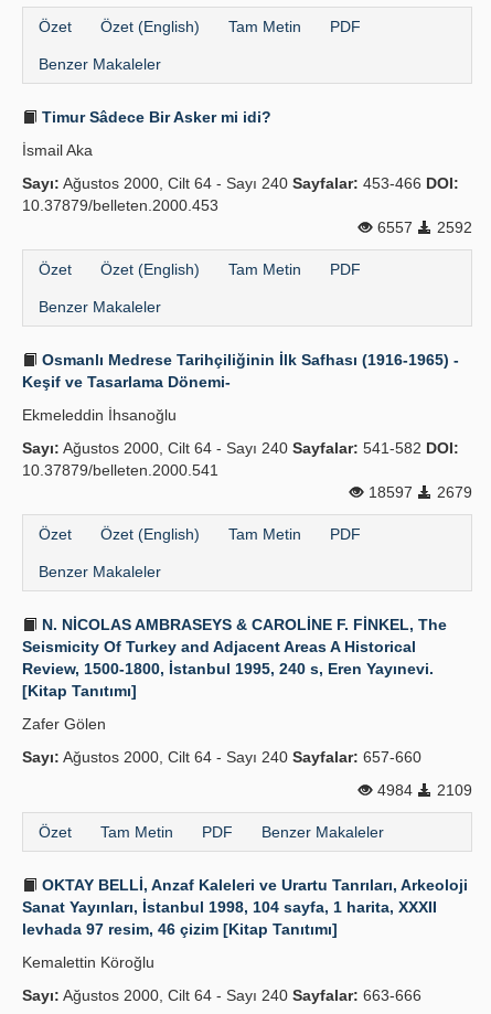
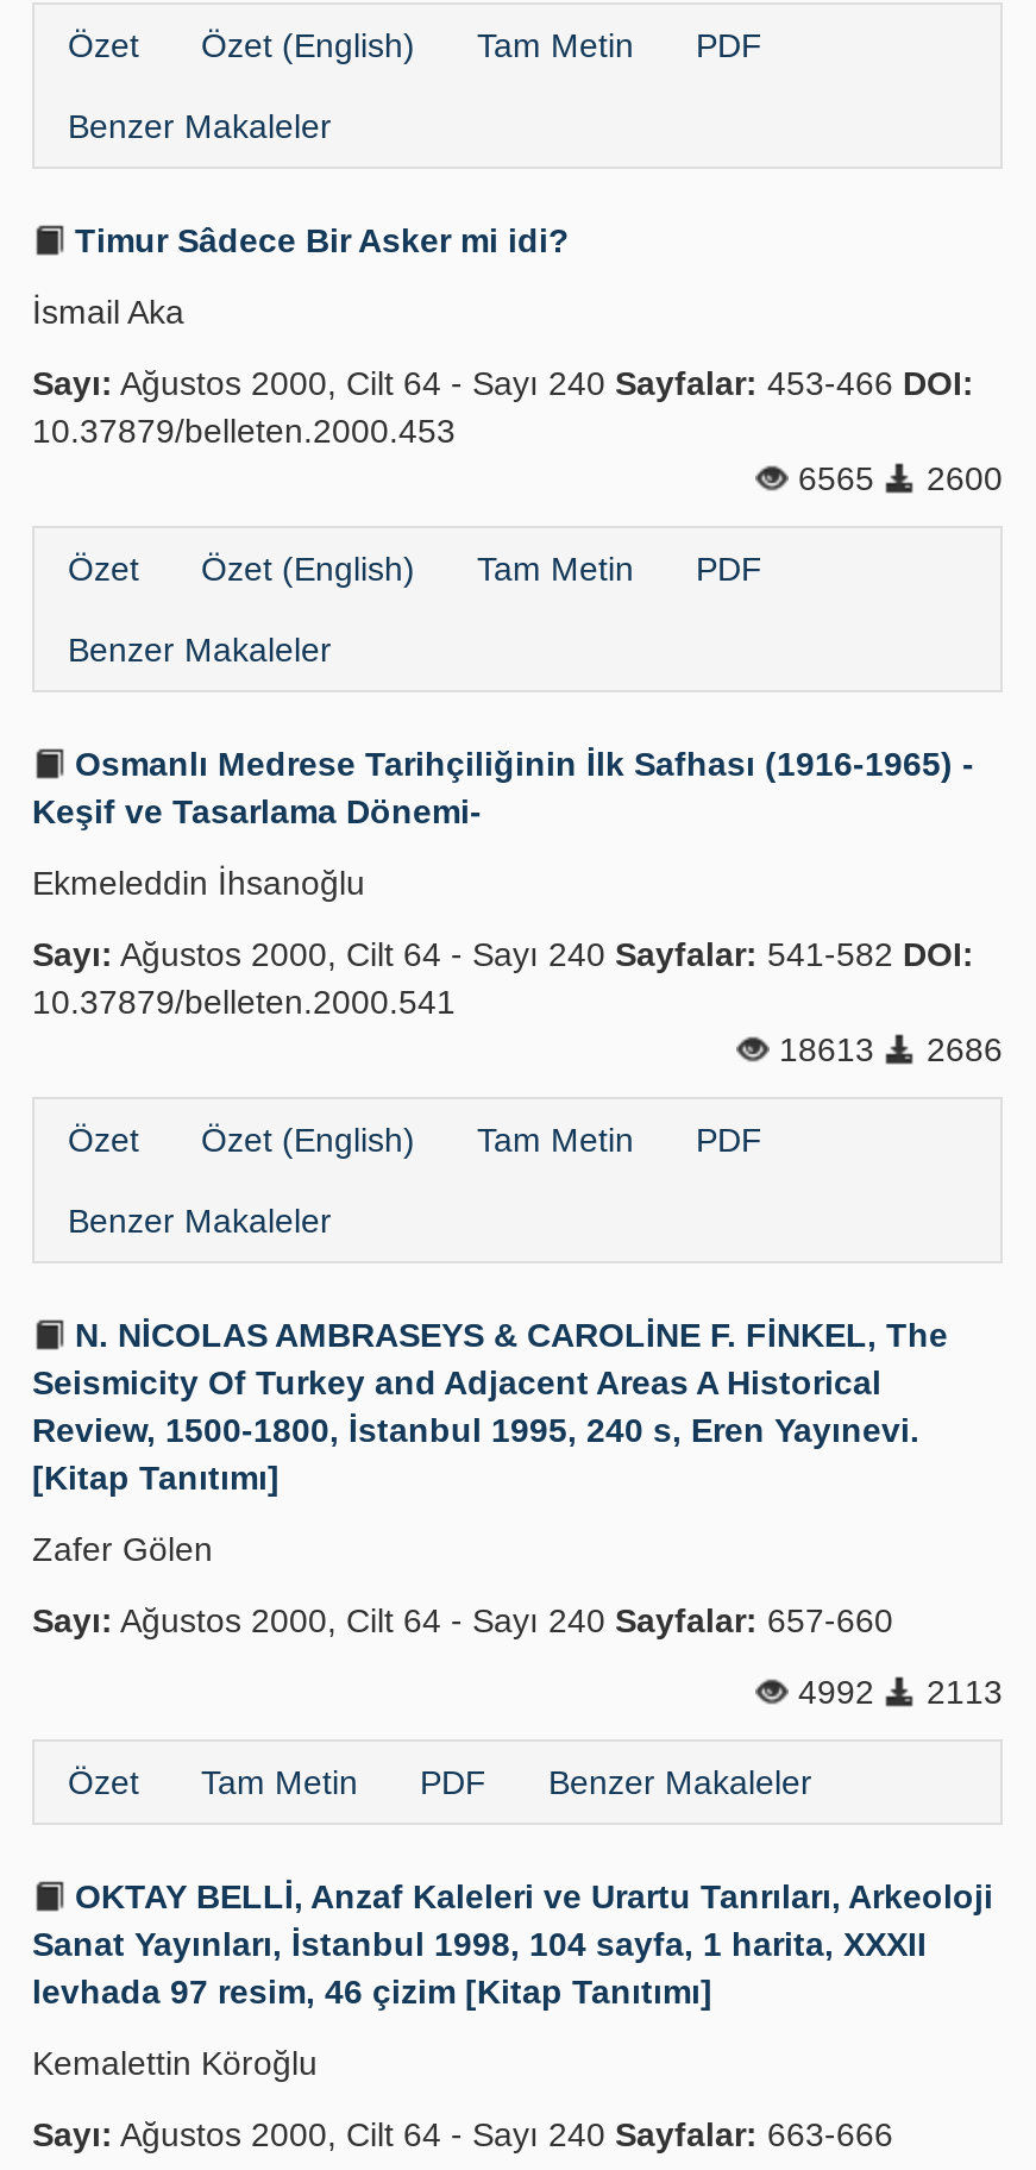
[373,218,417,236] 6557 -> [789,459,884,497] 6565
[433,218,472,236] 2592 -> [917,459,1003,497] 2600
[364,483,417,501] 18597 -> [770,1030,884,1068] 18613
[433,483,472,501] 2679 -> [917,1030,1003,1068] 2686
[373,781,417,799] 4984 -> [789,1673,884,1711] 4992
[433,781,472,799] 2109 -> [917,1673,1003,1711] 2113

